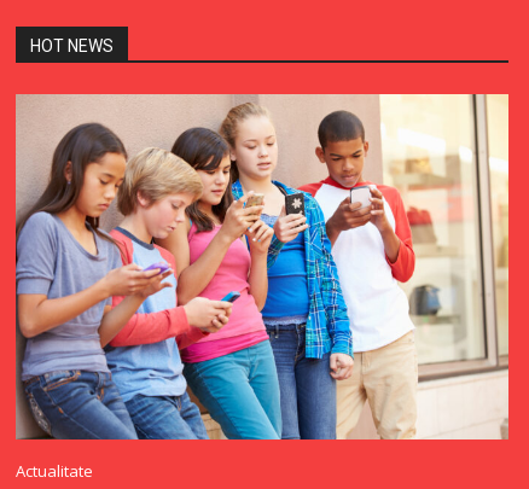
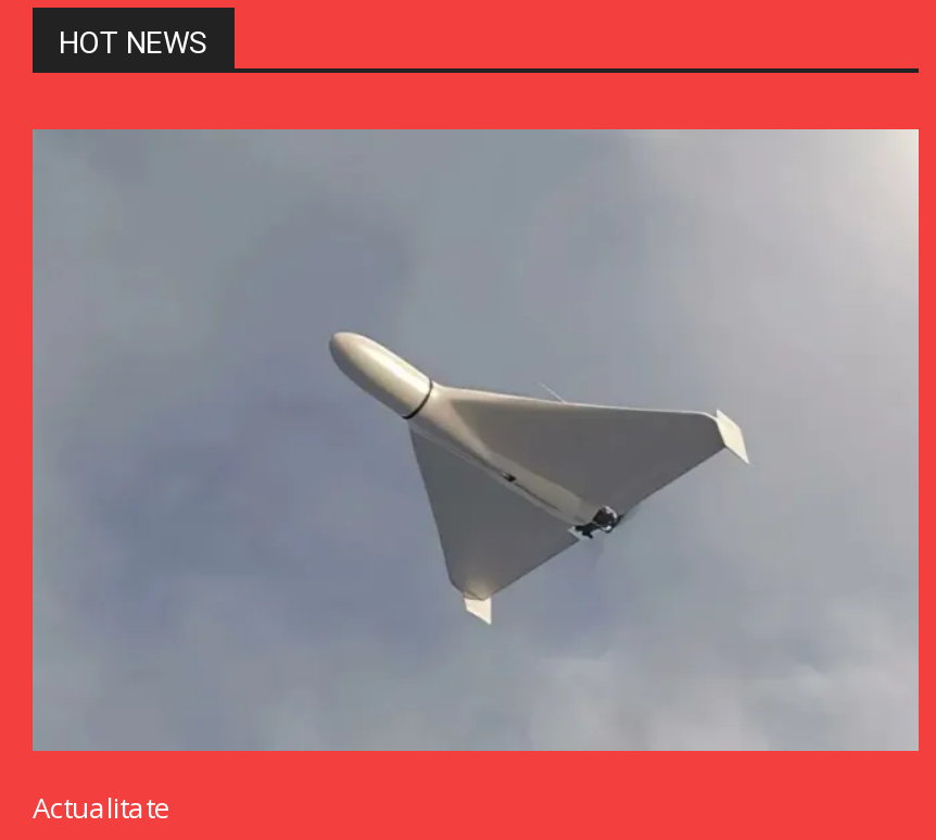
[14,93,508,441] [image] -> [30,127,919,753] [image]

